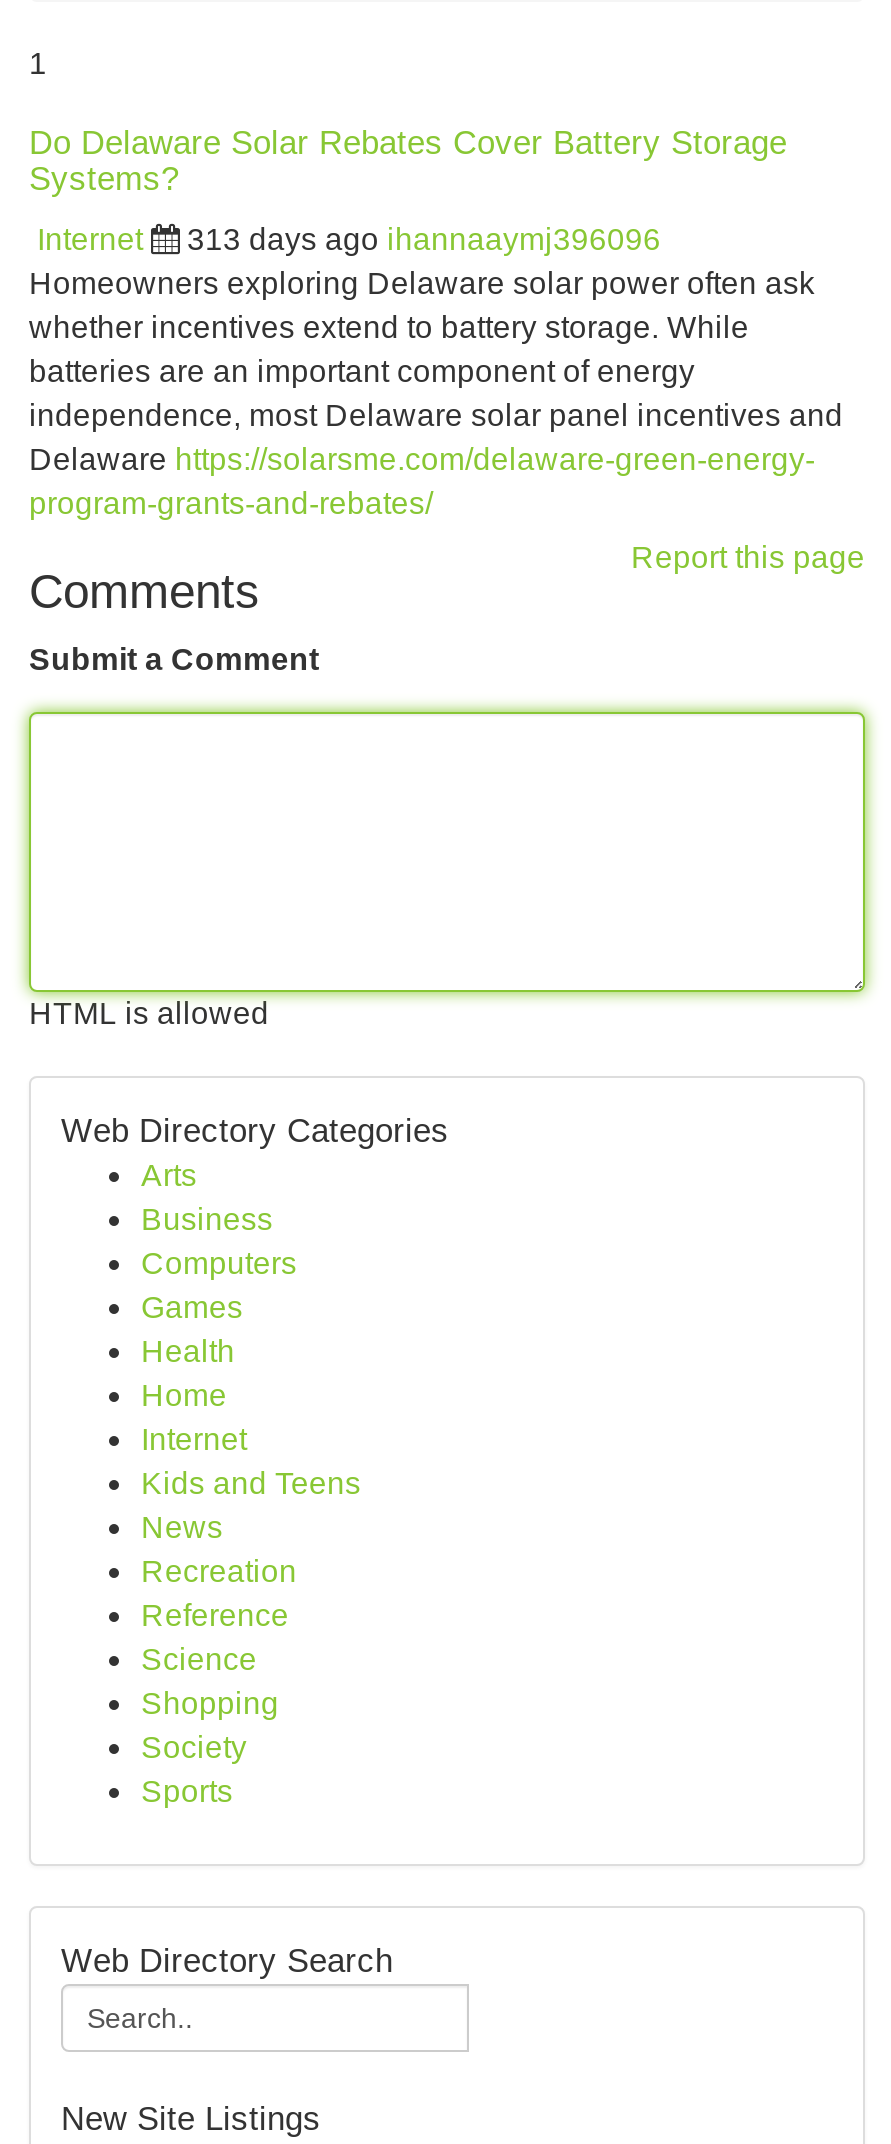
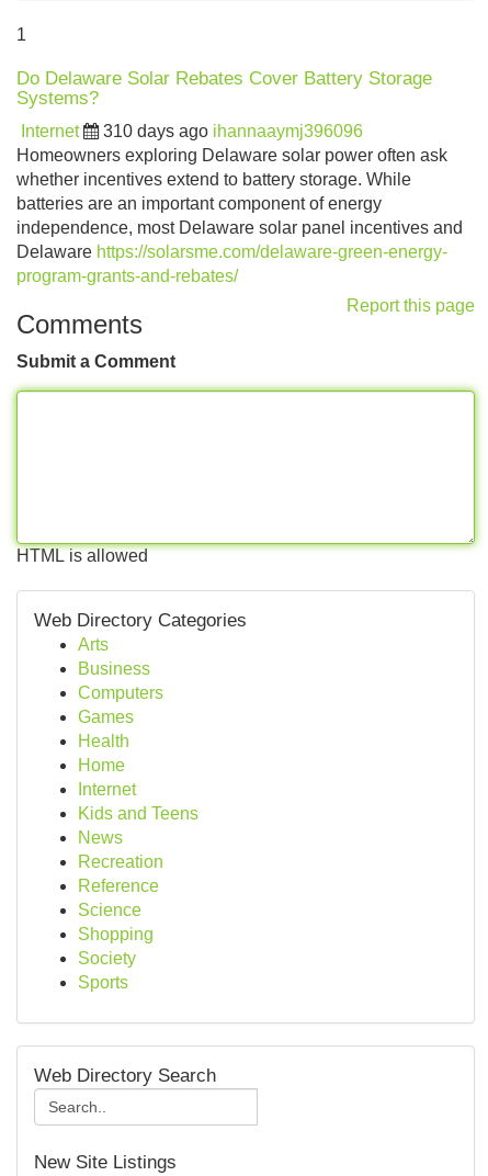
[187,222,661,256] 313 days ago ihannaaymj396096 -> [103,122,363,140] 310 days ago ihannaaymj396096

